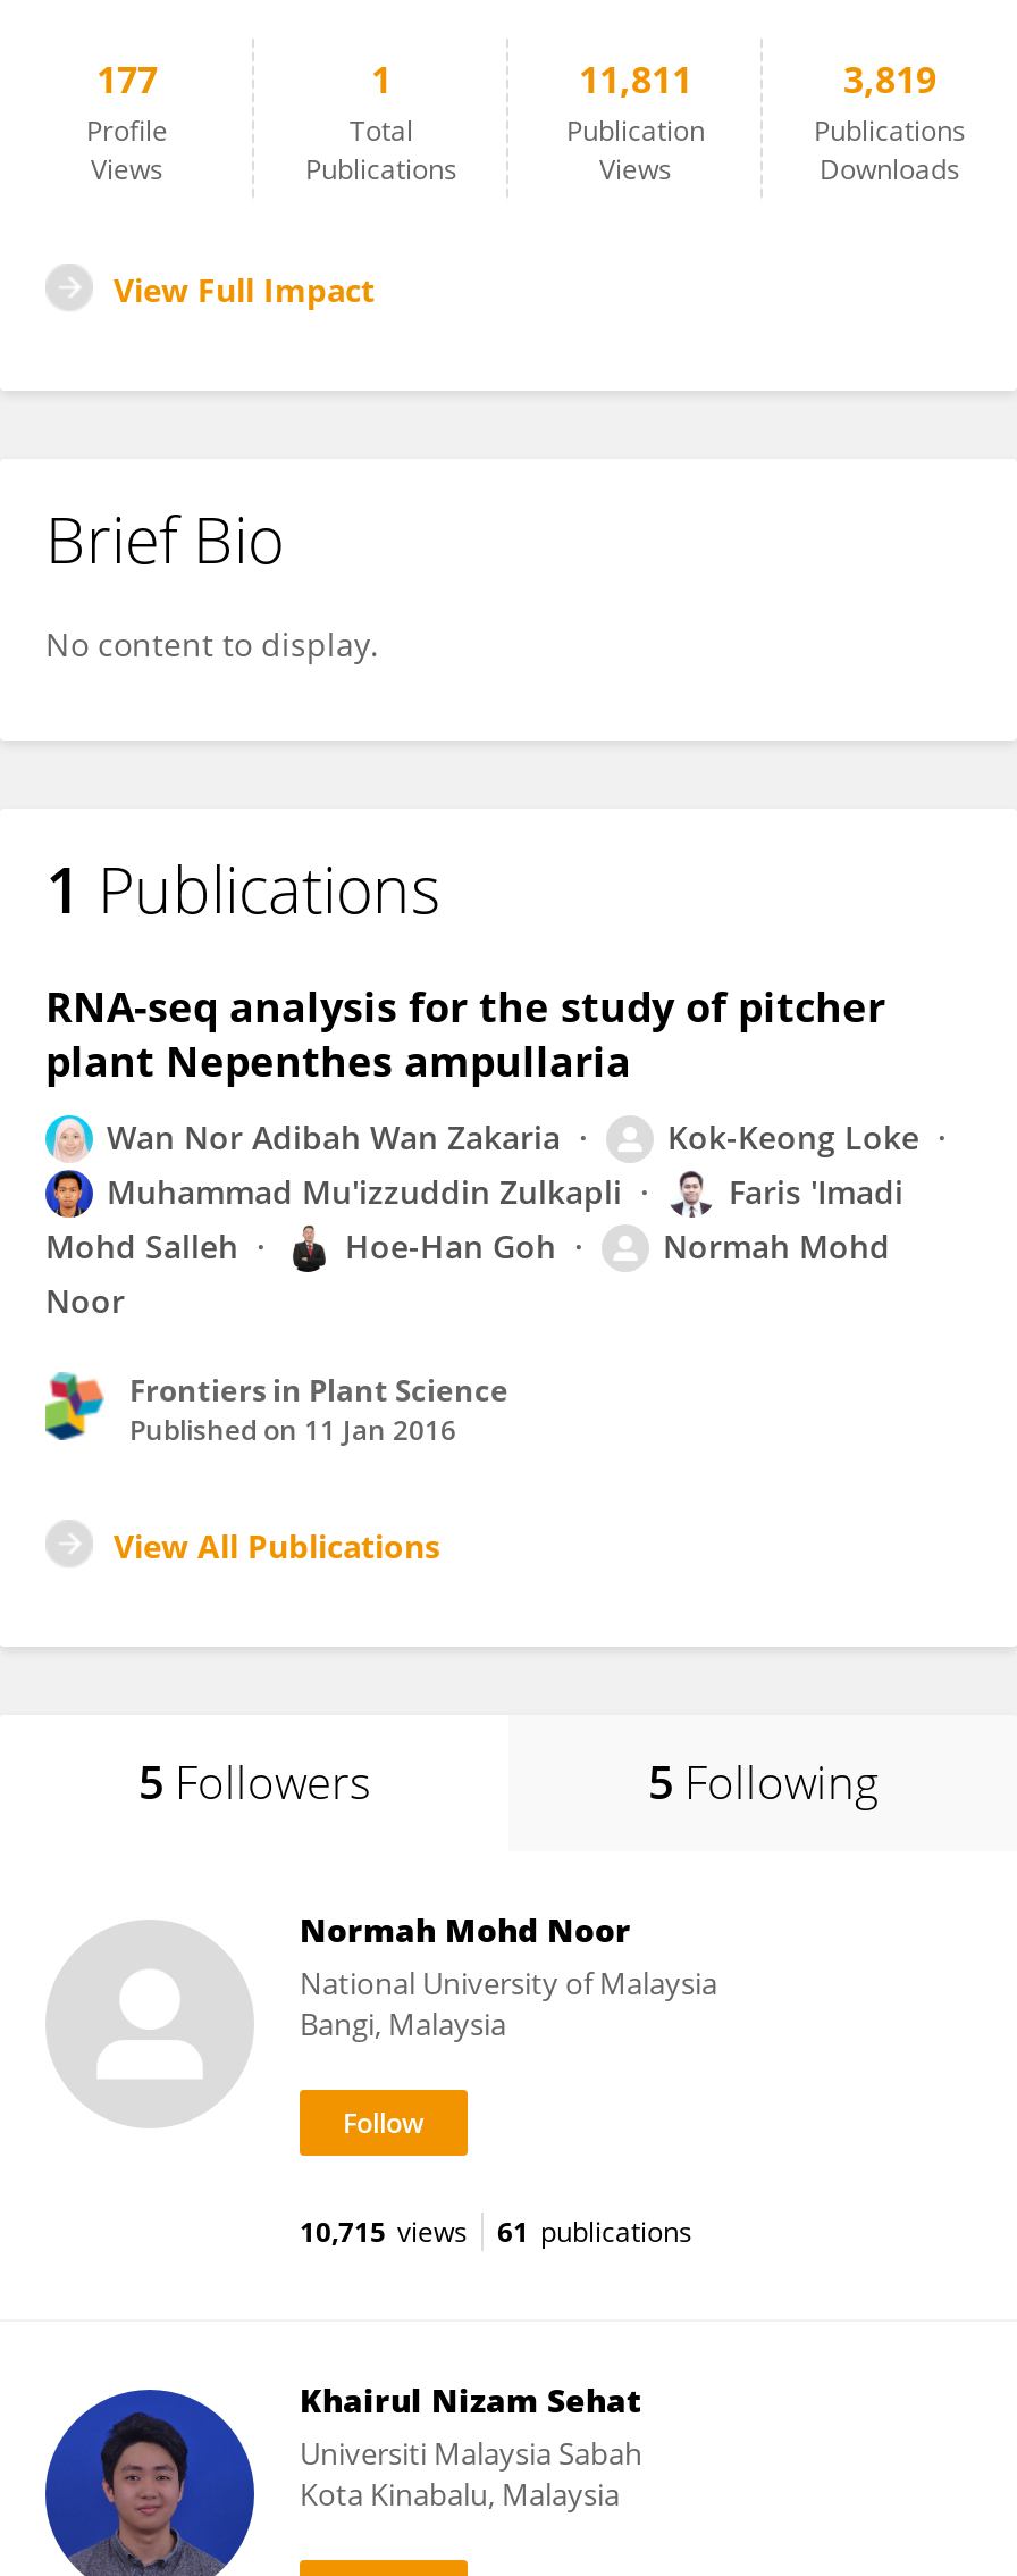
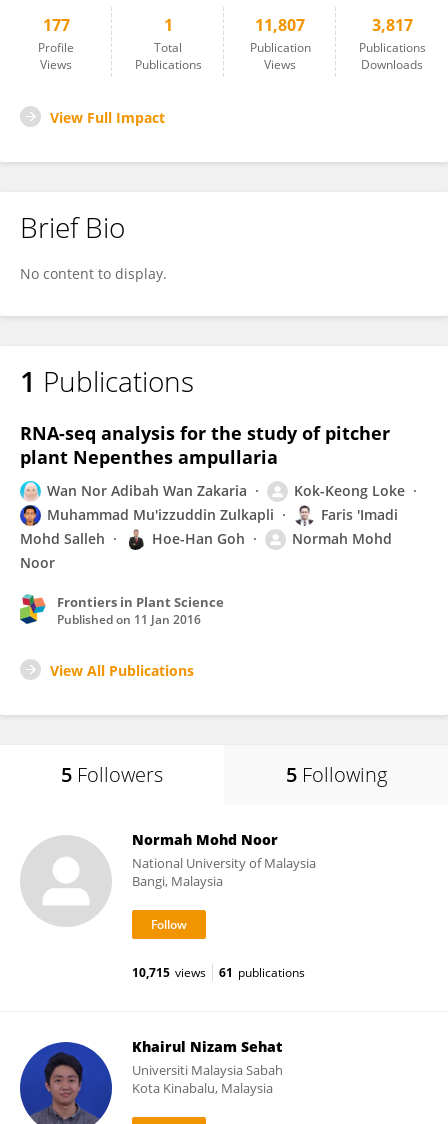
[579,55,692,104] 11,811 -> [255,14,305,36] 11,807
[843,55,936,104] 3,819 -> [371,14,412,36] 3,817

